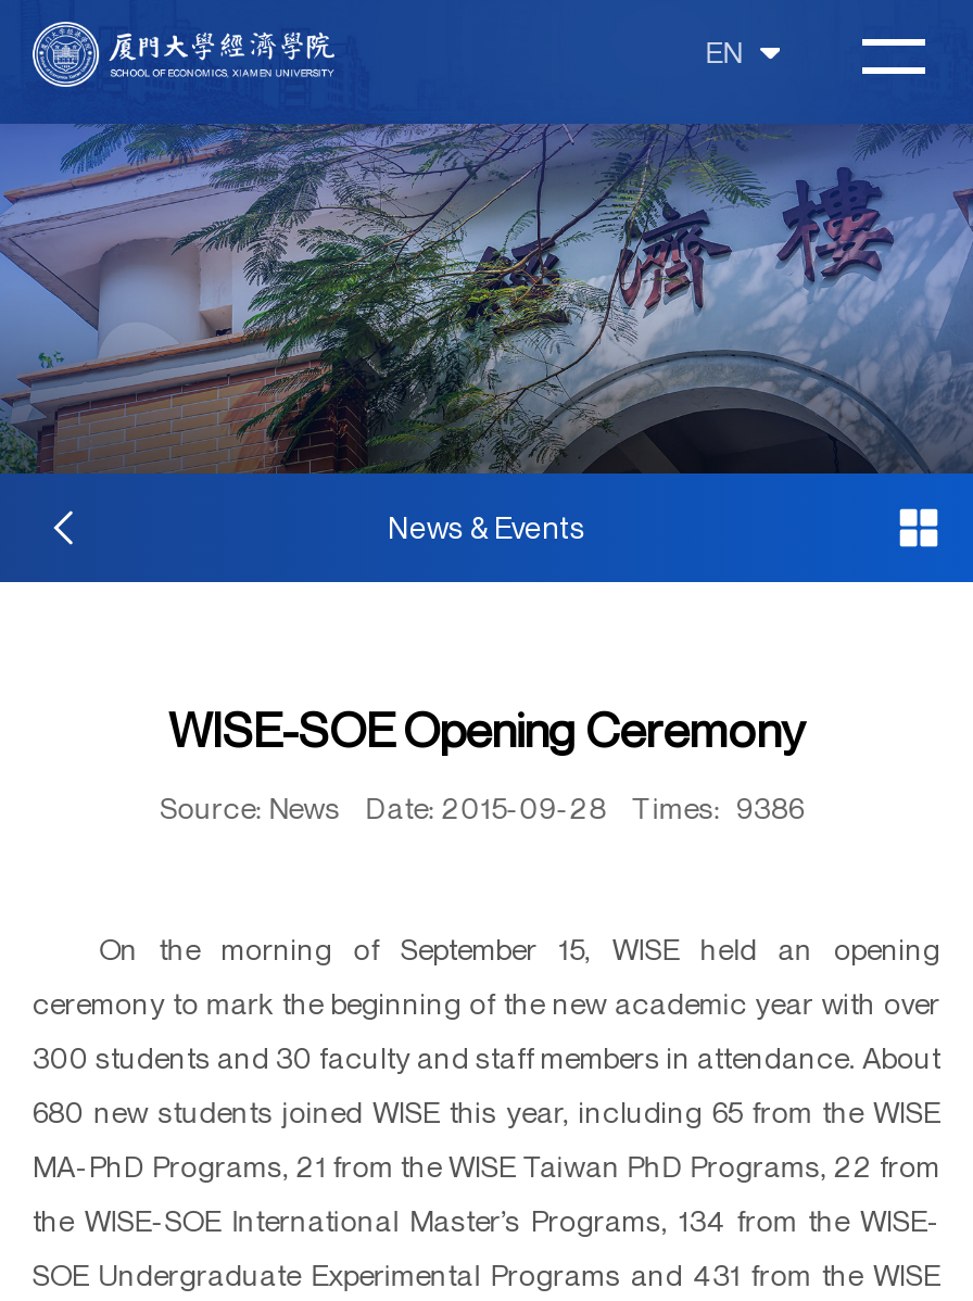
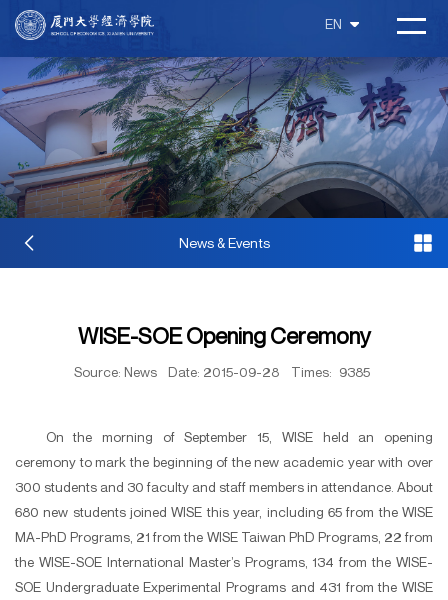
[160,791,804,826] Source: News Date: 2015-09-28 Times: 9386 -> [74,364,370,380] Source: News Date: 2015-09-28 Times: 9385

